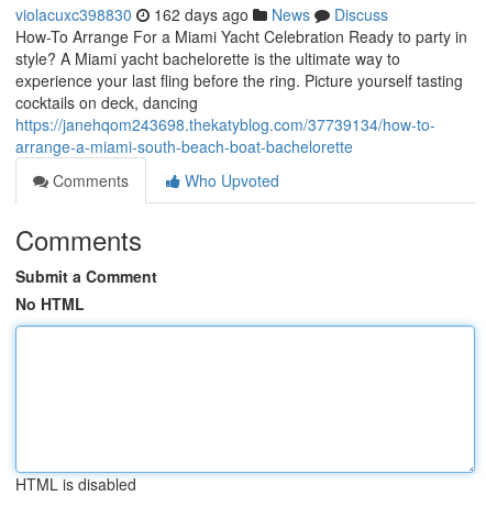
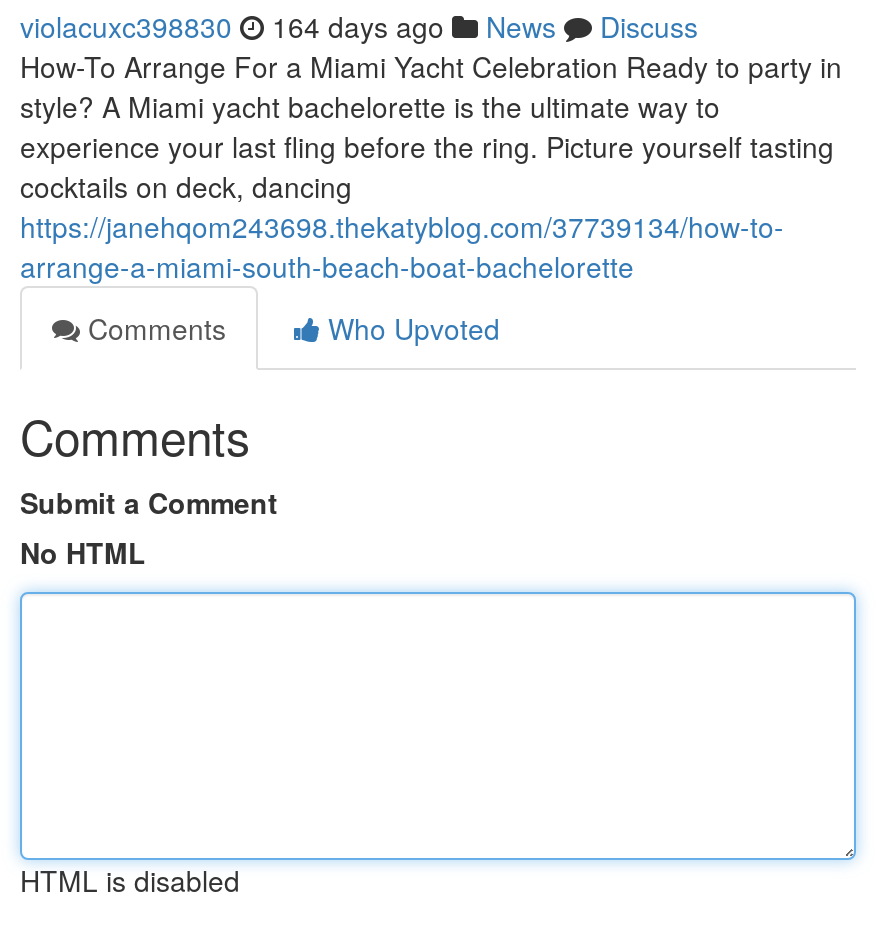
[15,3,388,25] violacuxc398830 162 days ago News Discuss -> [20,6,698,46] violacuxc398830 164 days ago News Discuss

